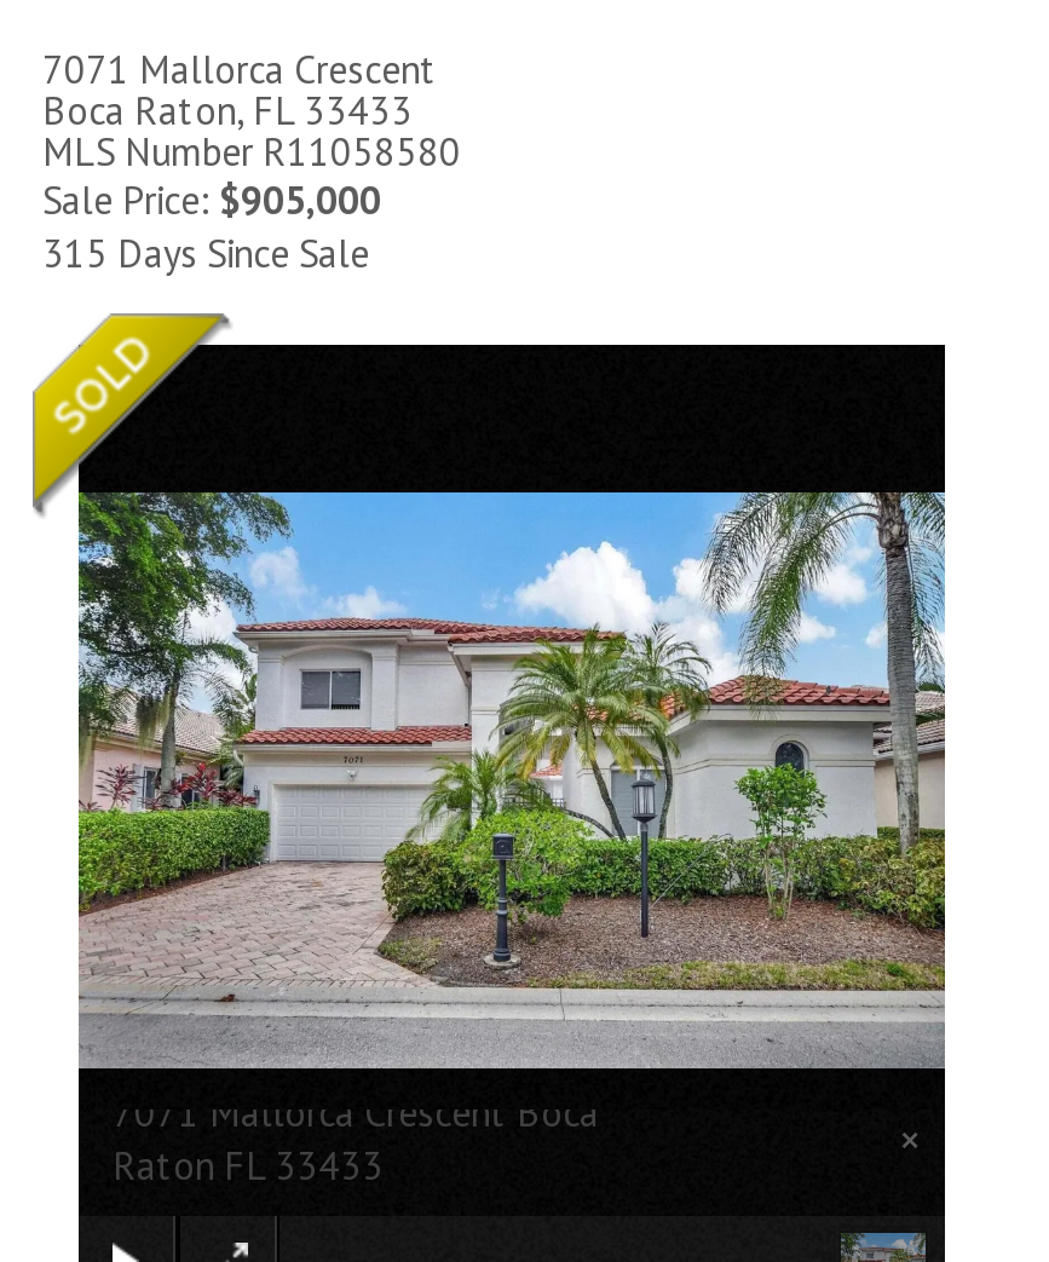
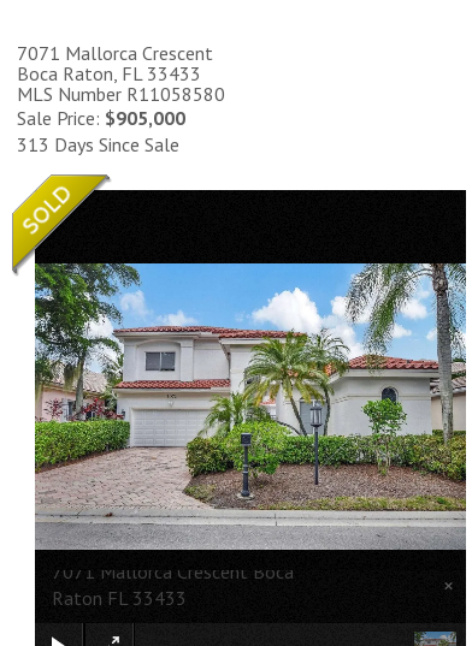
[42,229,369,278] 315 Days Since Sale -> [17,133,179,157] 313 Days Since Sale

